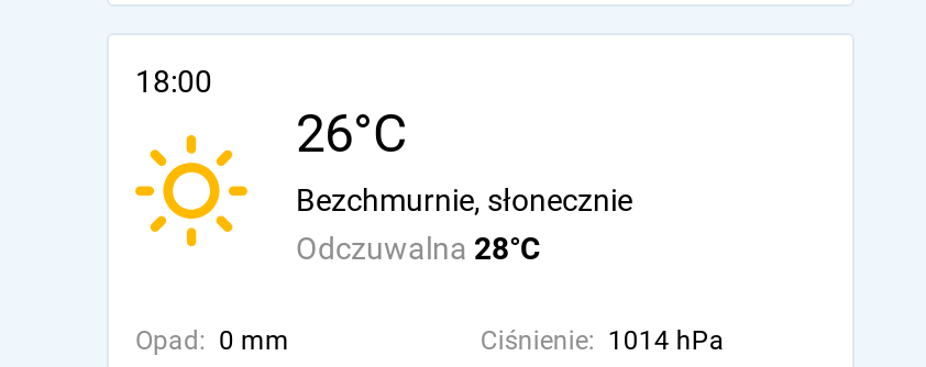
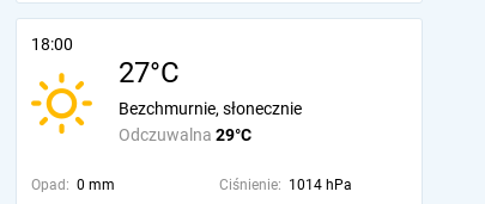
[296,103,408,165] 26°C -> [119,56,180,89] 27°C
[296,231,540,266] Odczuwalna 28°C -> [119,125,251,144] Odczuwalna 29°C

